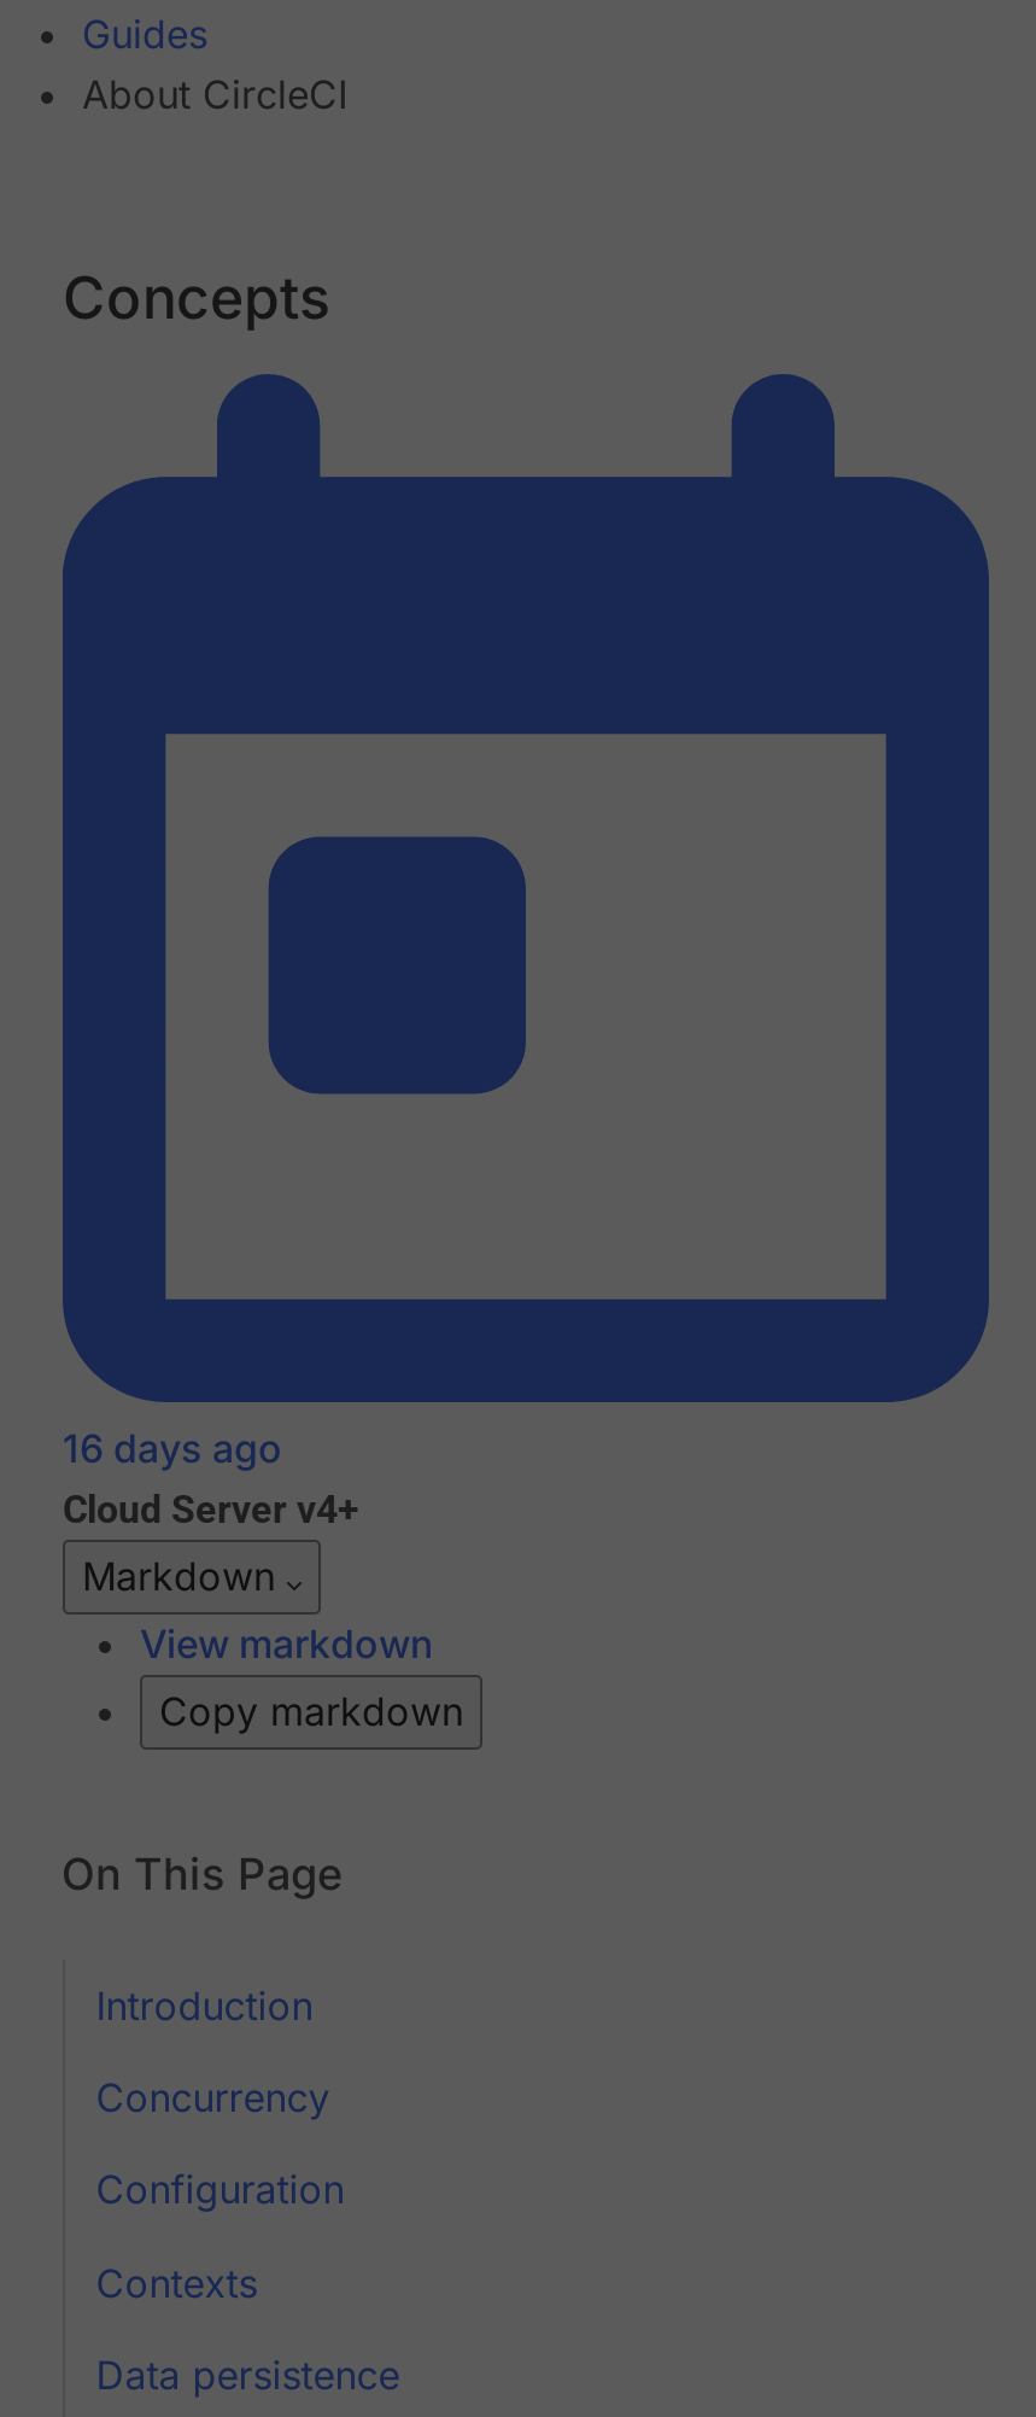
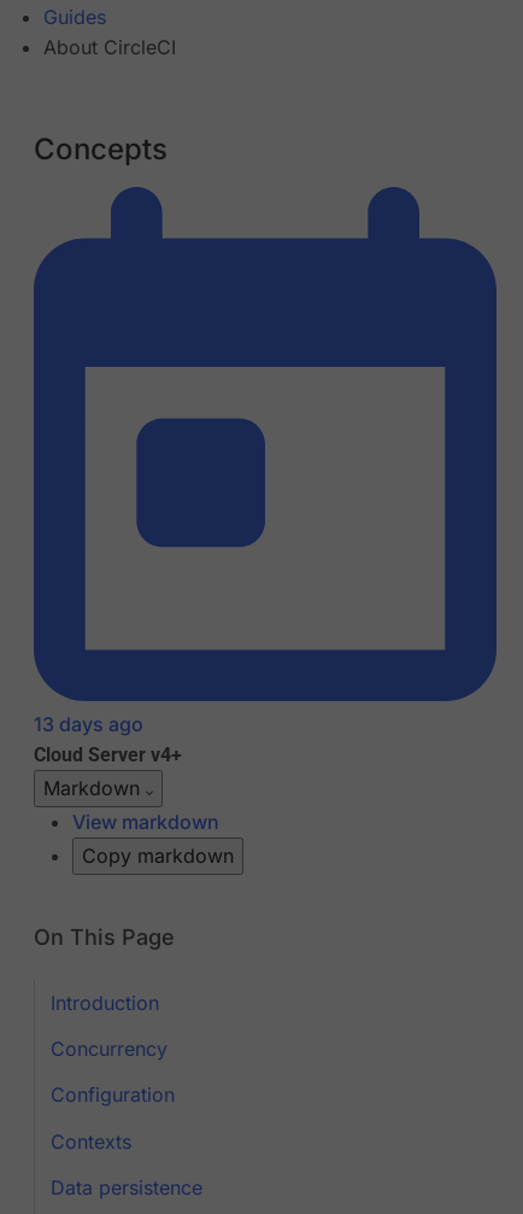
[63,1425,282,1473] 16 days ago -> [34,713,143,737] 13 days ago

